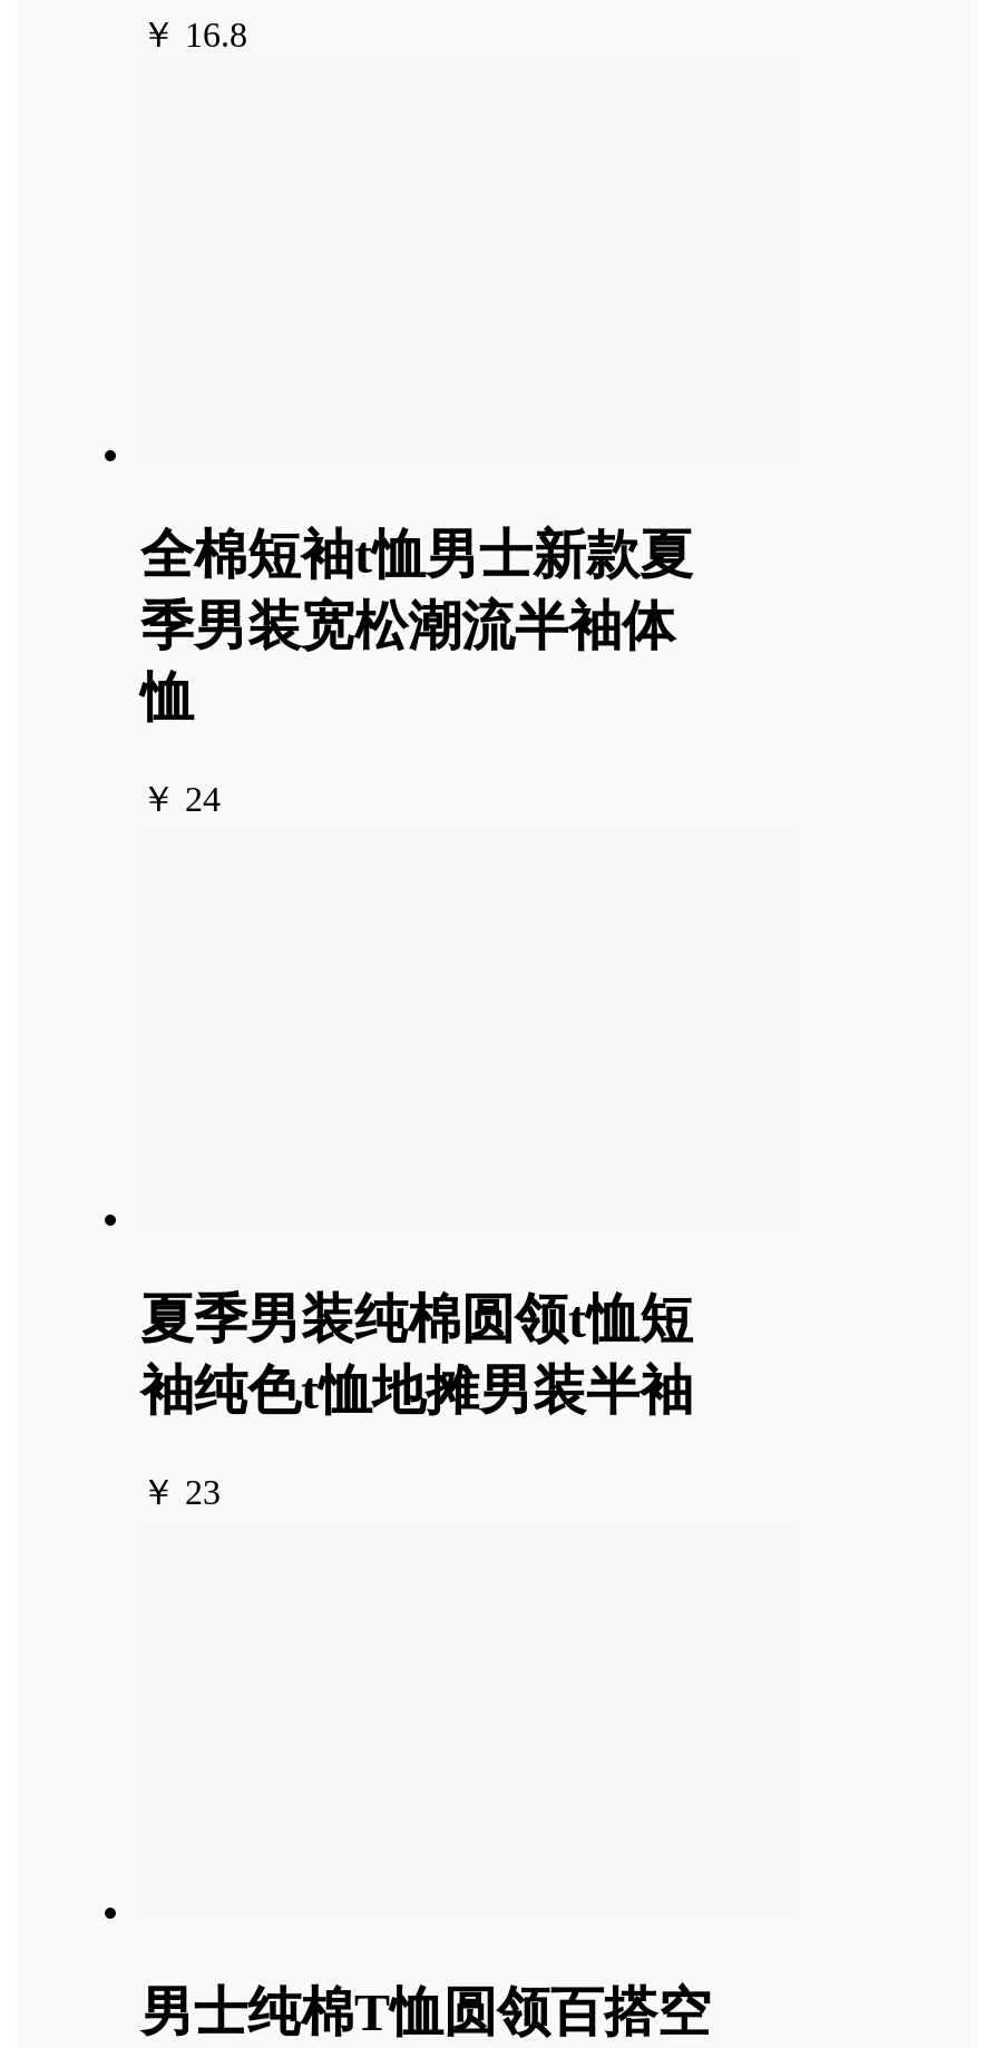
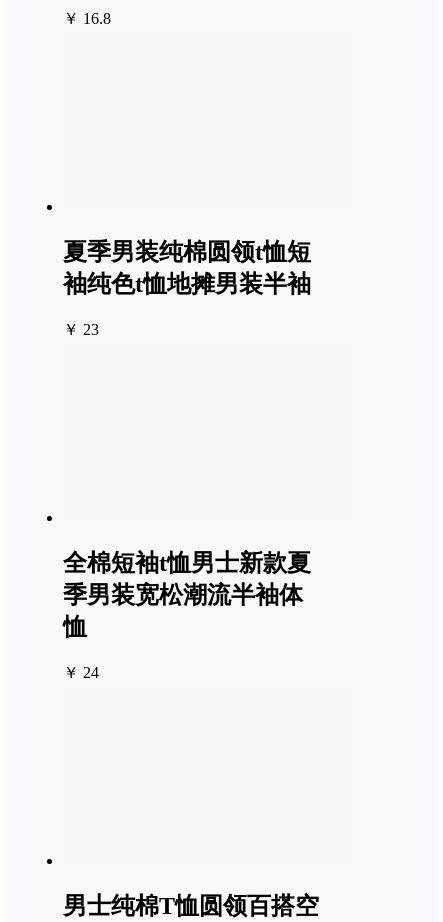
moved [140,526,693,818] -> [63,550,311,681]: 全棉短袖t恤男士新款夏 | 季男装宽松潮流半袖体 | 恤 | ￥ 24
moved [140,1290,693,1510] -> [63,239,311,338]: 夏季男装纯棉圆领t恤短 | 袖纯色t恤地摊男装半袖 | ￥ 23

